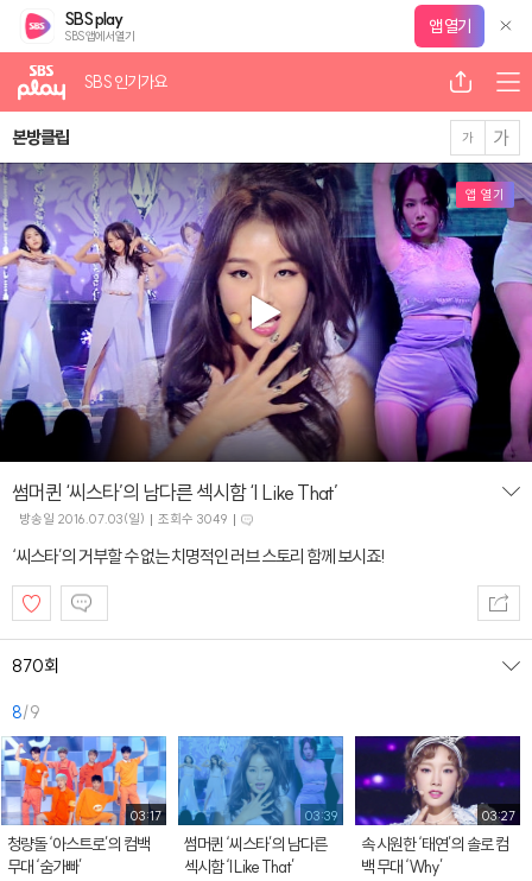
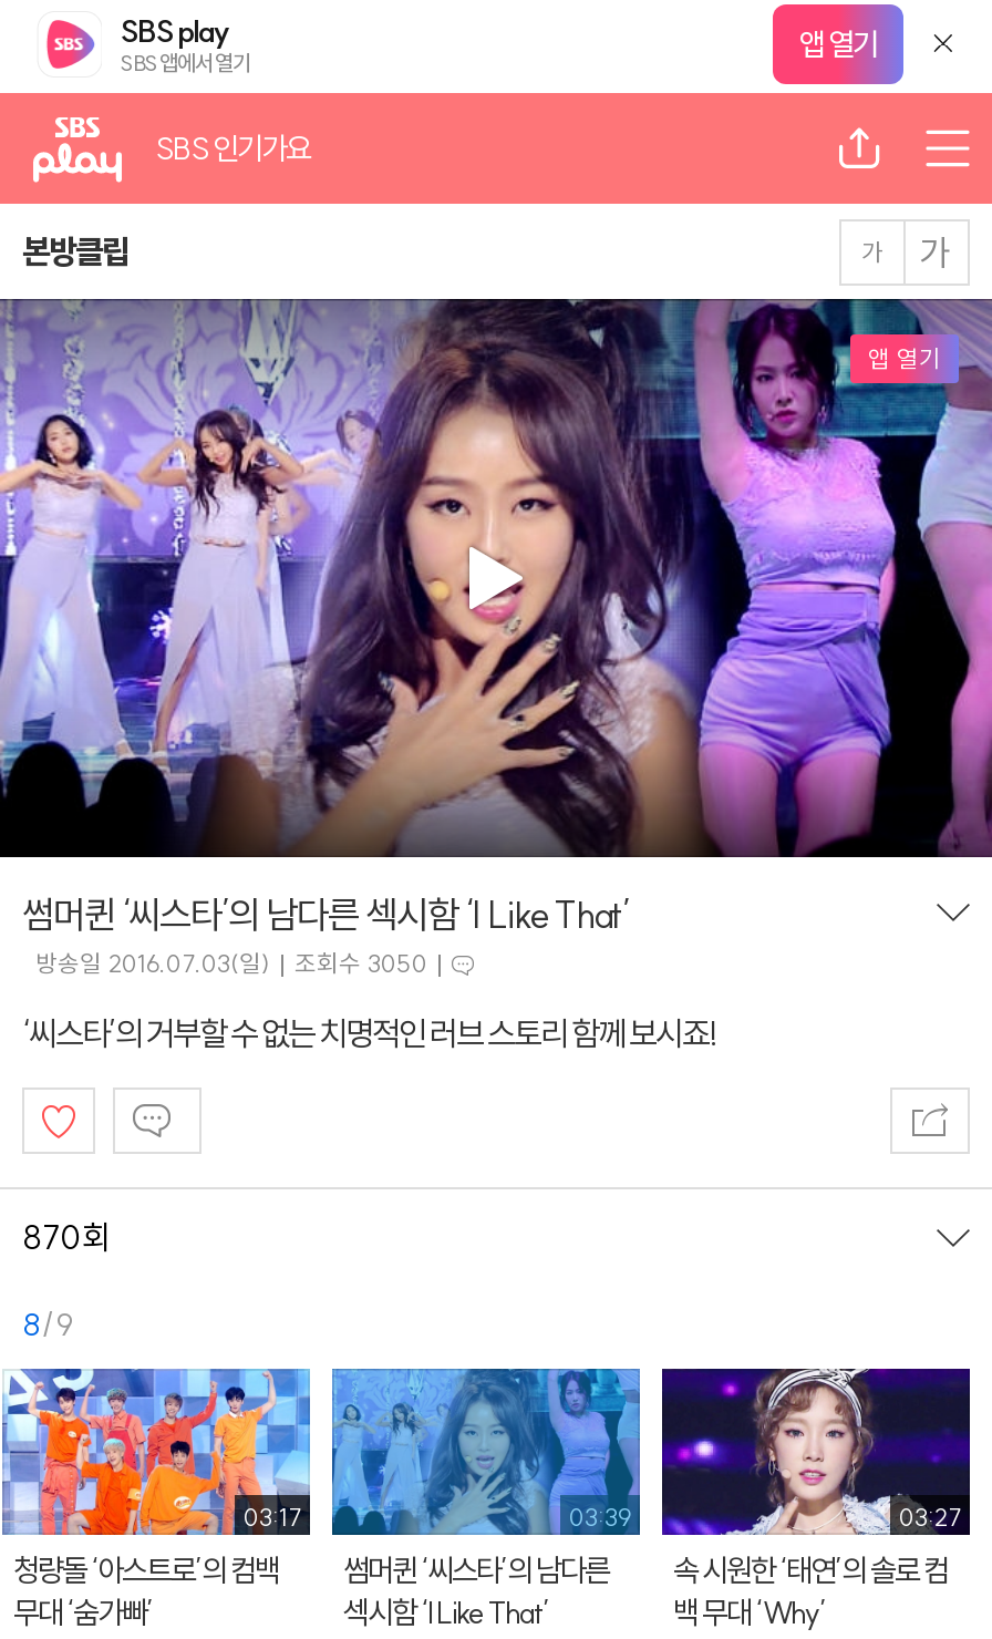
[158,511,228,527] 조회수 3049 -> [294,948,427,979] 조회수 3050

